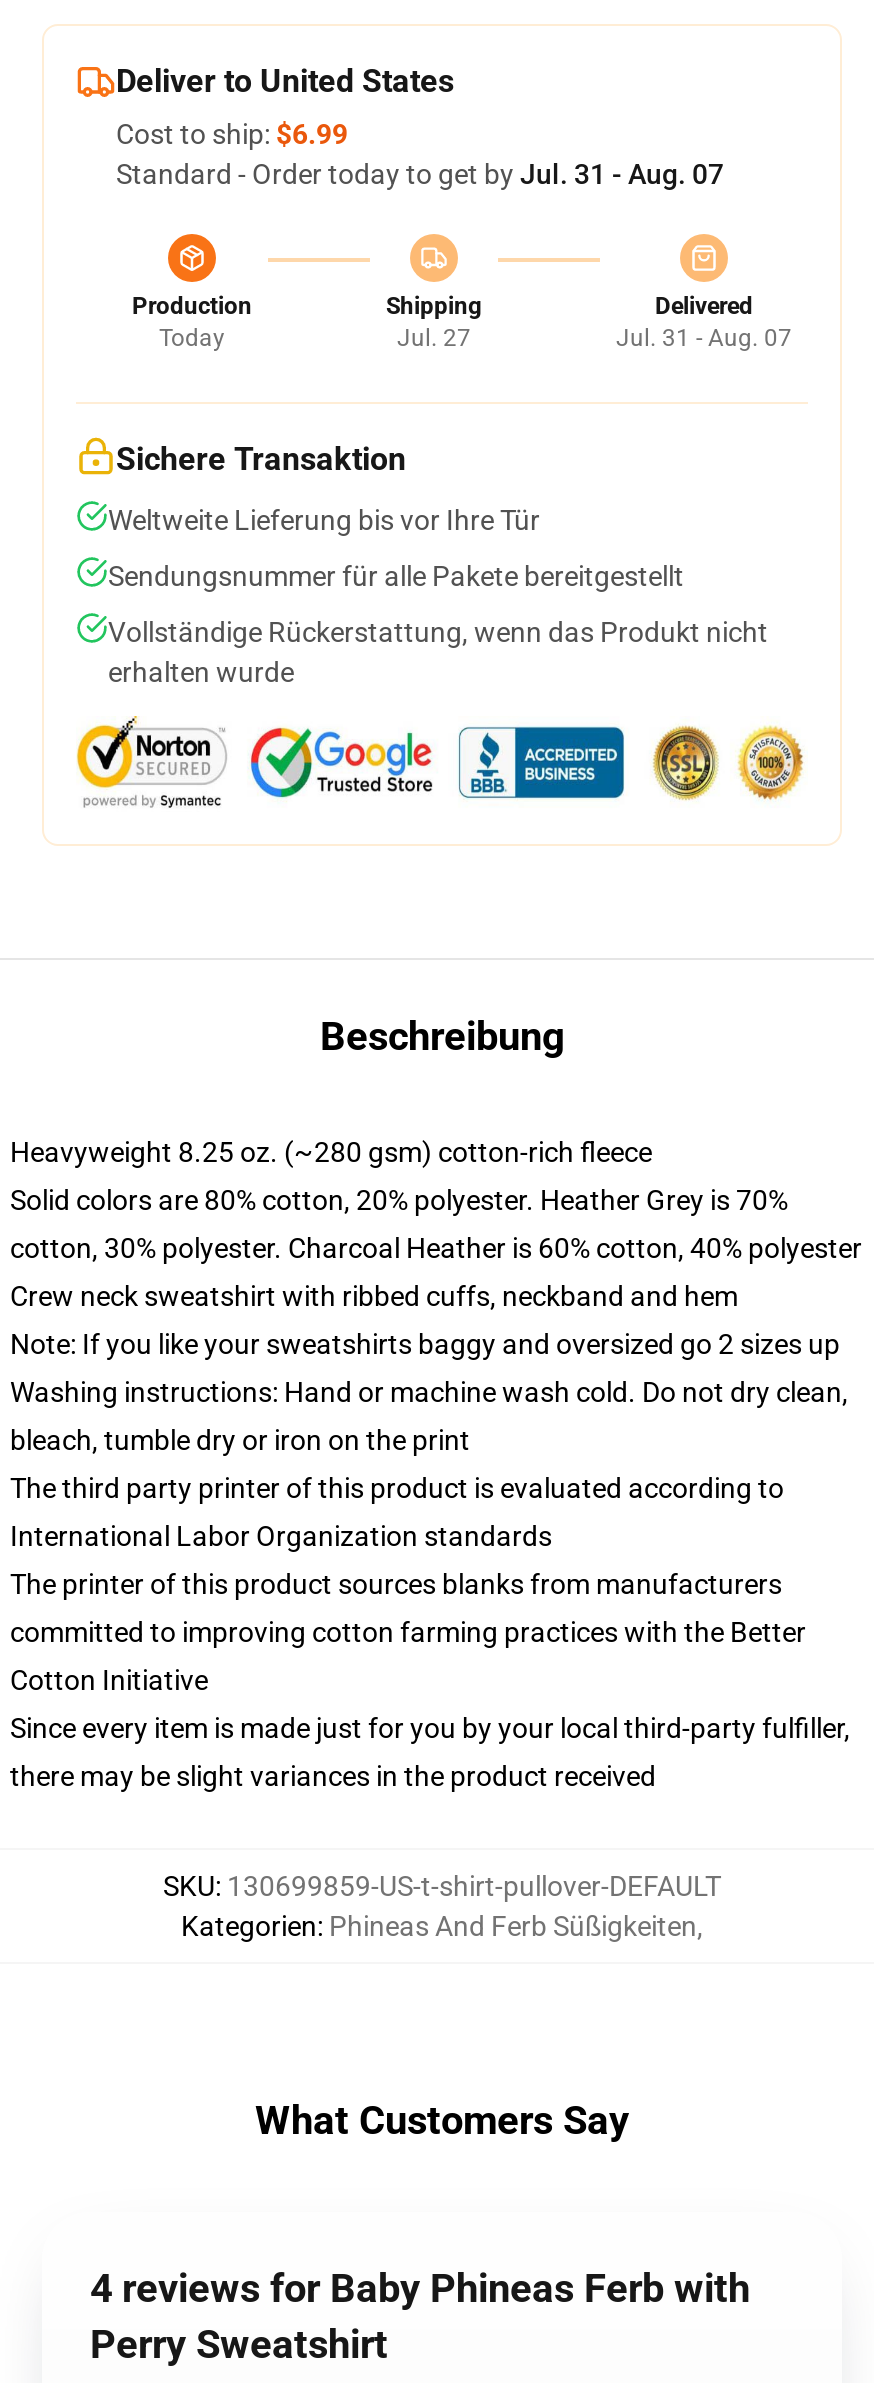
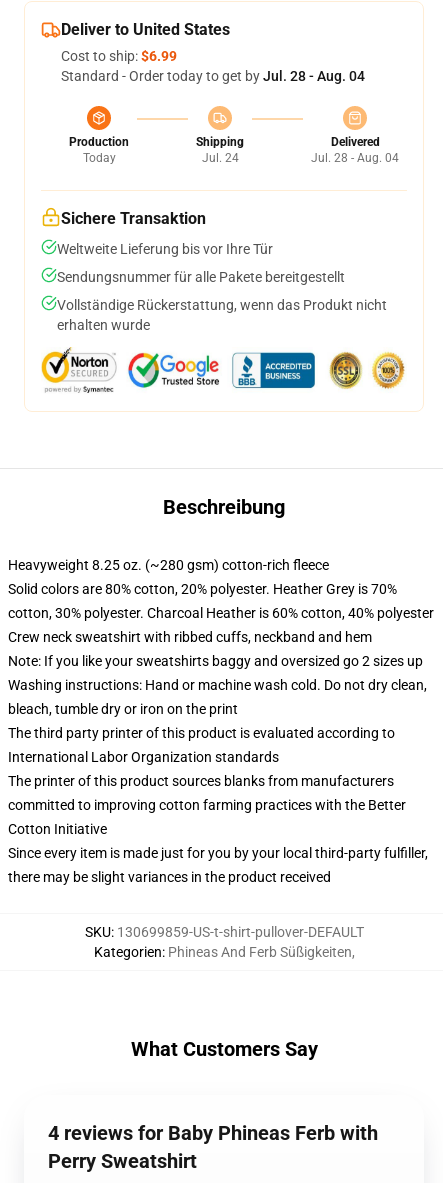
[116,158,724,190] Standard - Order today to get by Jul. 31 - Aug. 07 -> [61,68,365,84] Standard - Order today to get by Jul. 28 - Aug. 04
[397,324,471,352] Jul. 27 -> [201,151,238,165] Jul. 24
[616,324,792,352] Jul. 31 - Aug. 07 -> [311,151,399,165] Jul. 28 - Aug. 04

